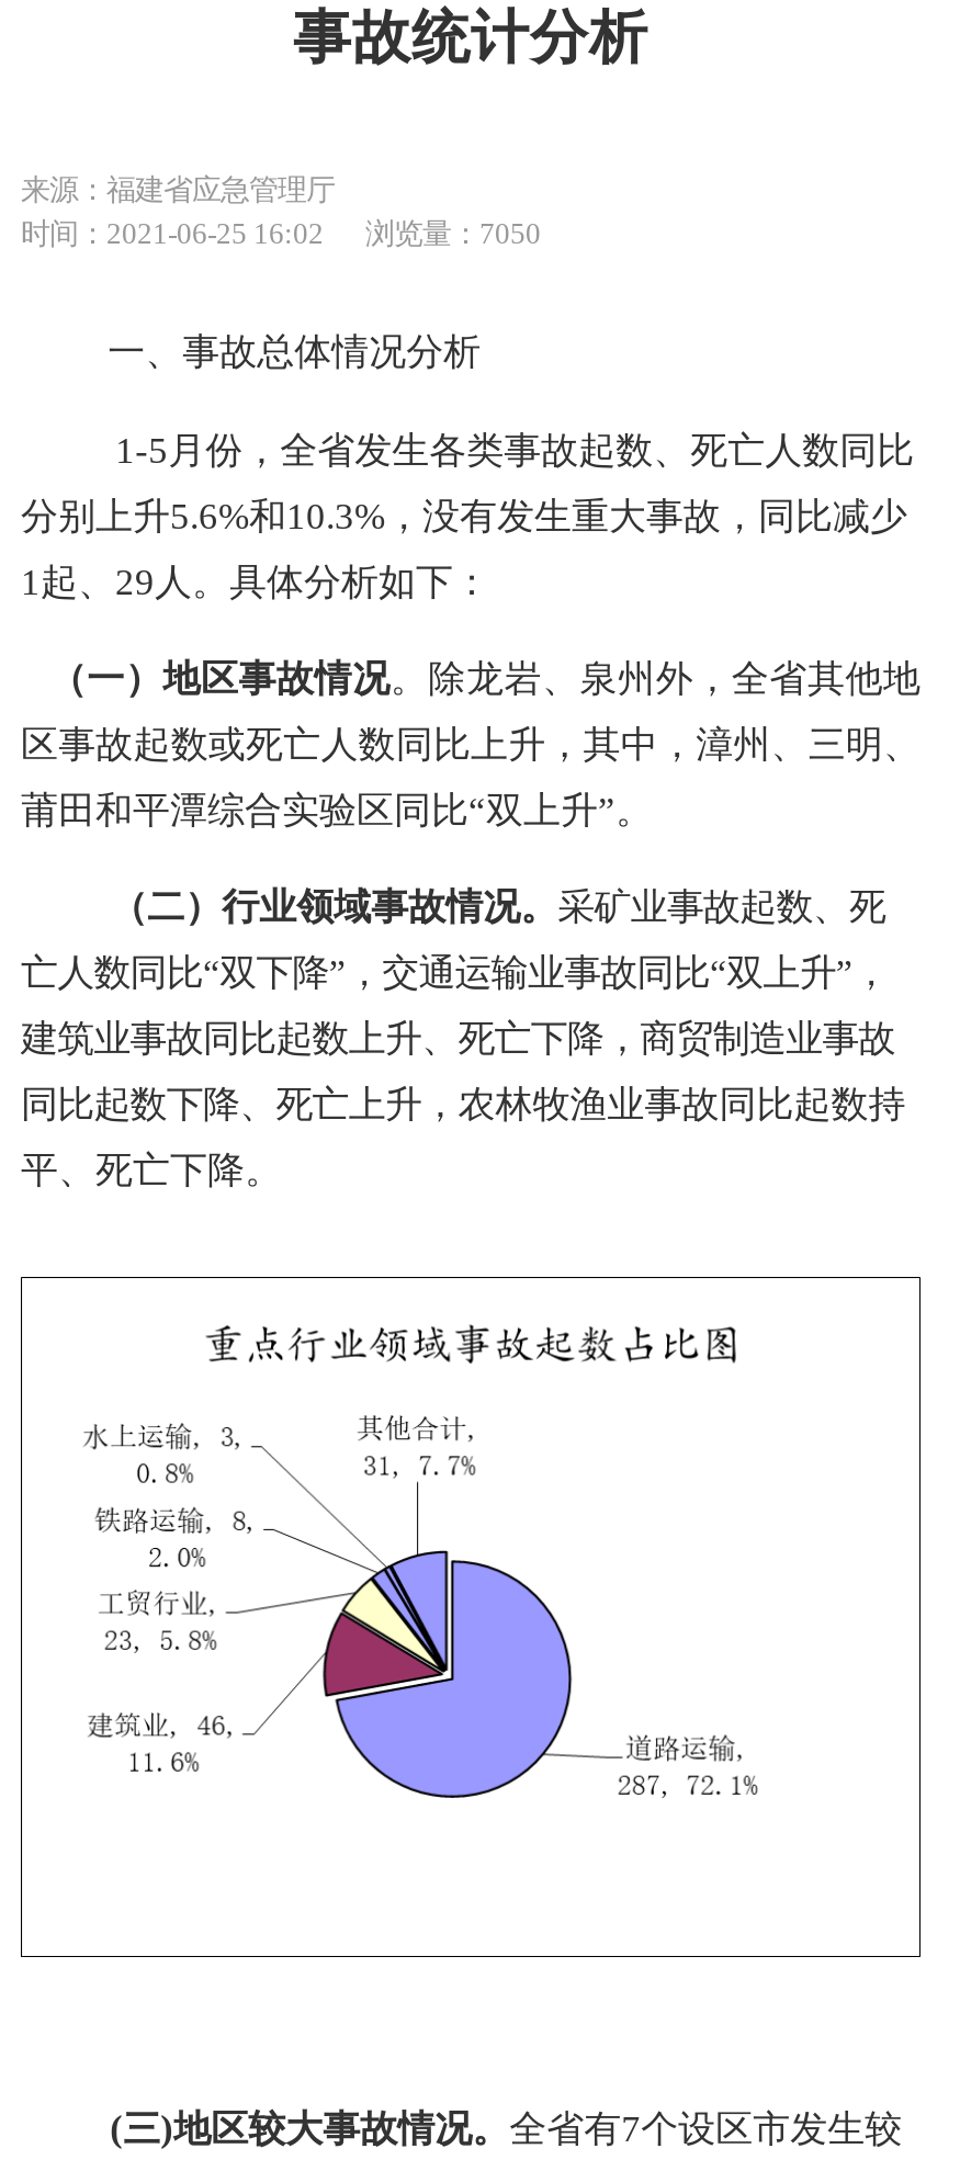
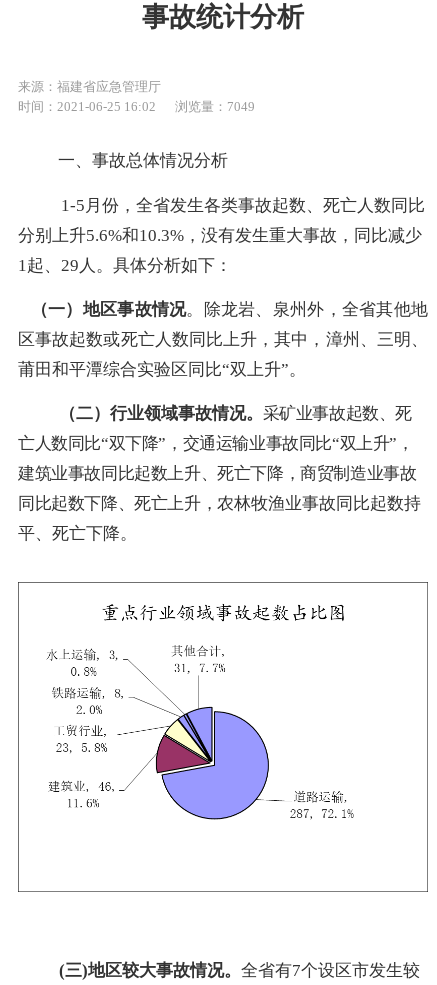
[21,217,541,249] 时间：2021-06-25 16:02 浏览量：7050 -> [18,99,255,114] 时间：2021-06-25 16:02 浏览量：7049

